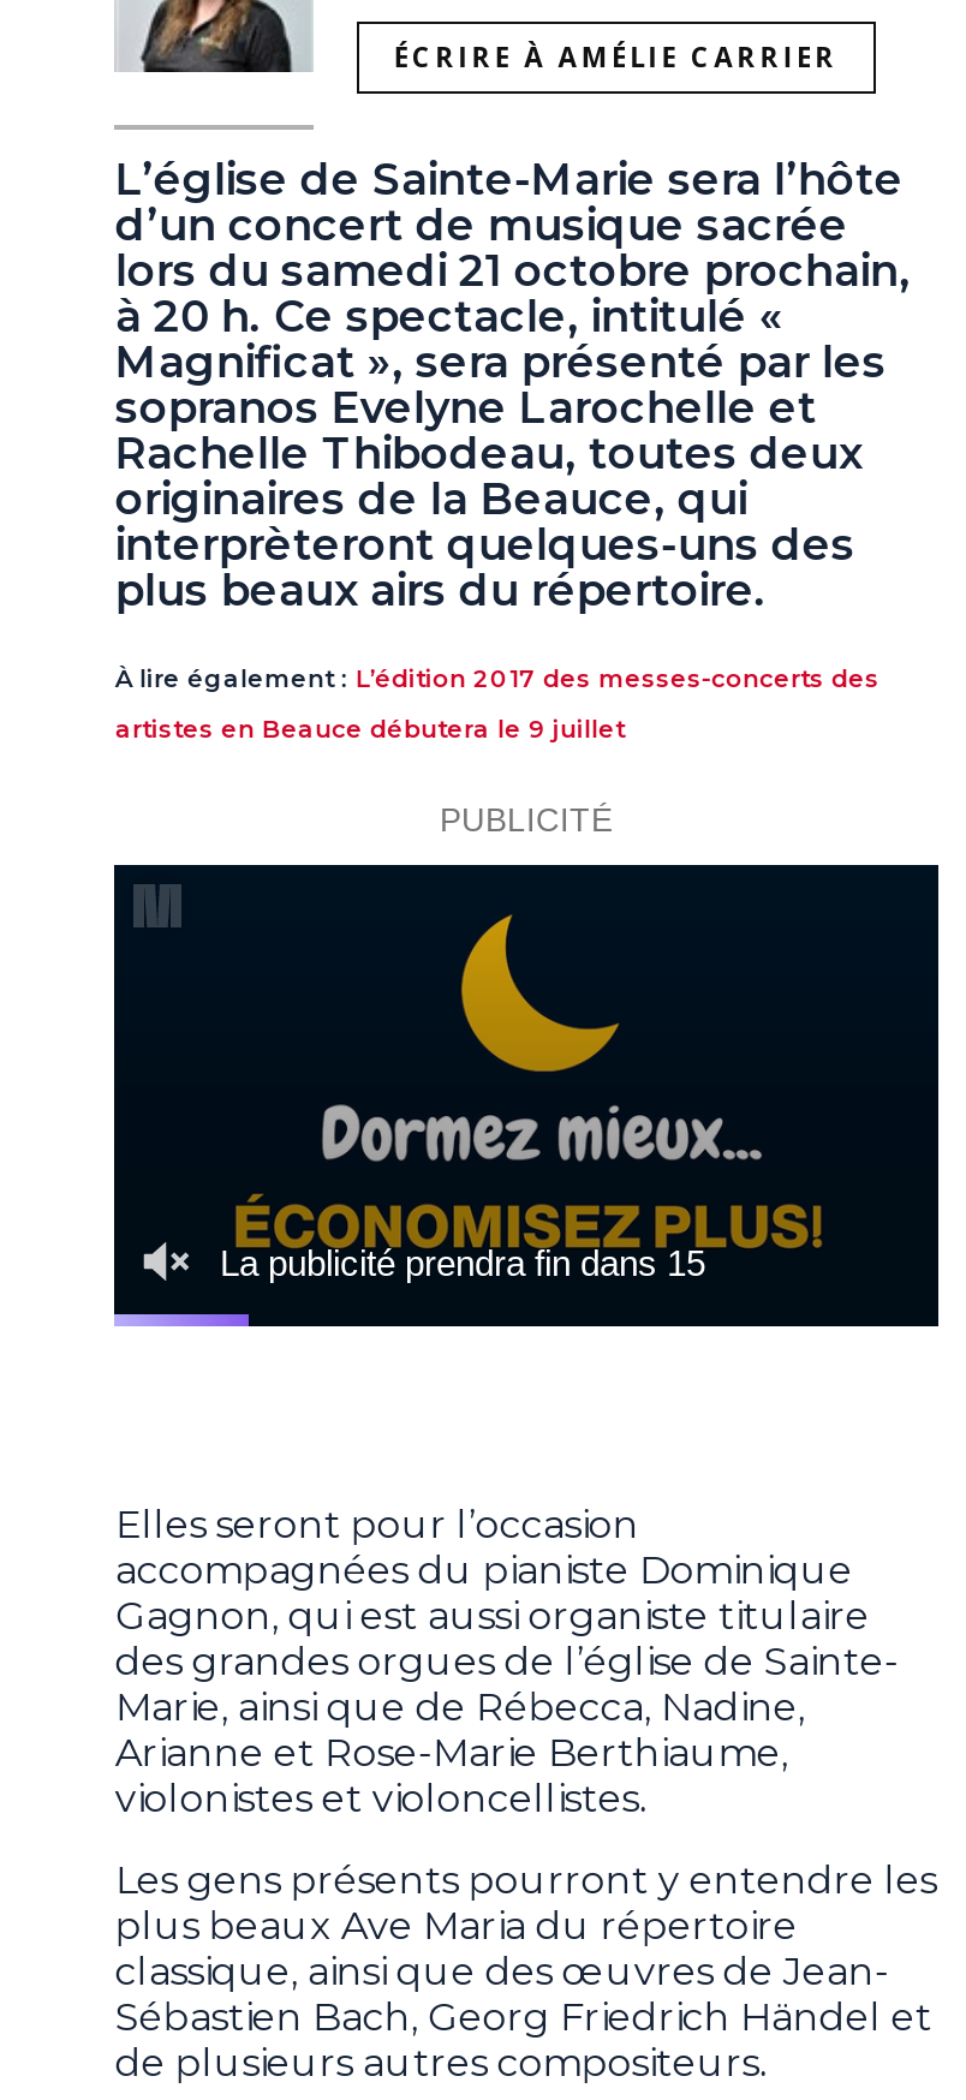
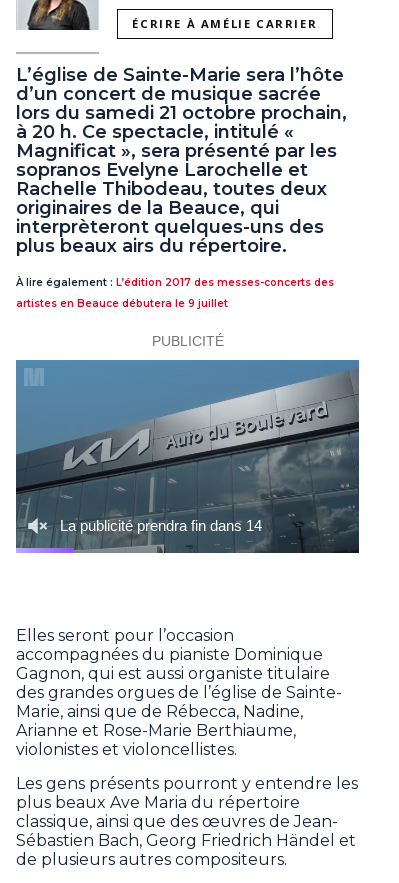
[112,863,941,1326] [image] -> [15,359,360,554] [image]

